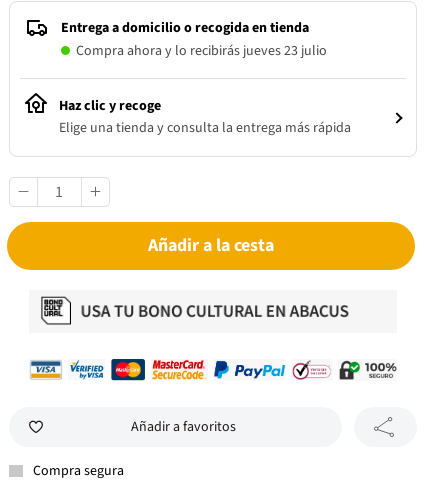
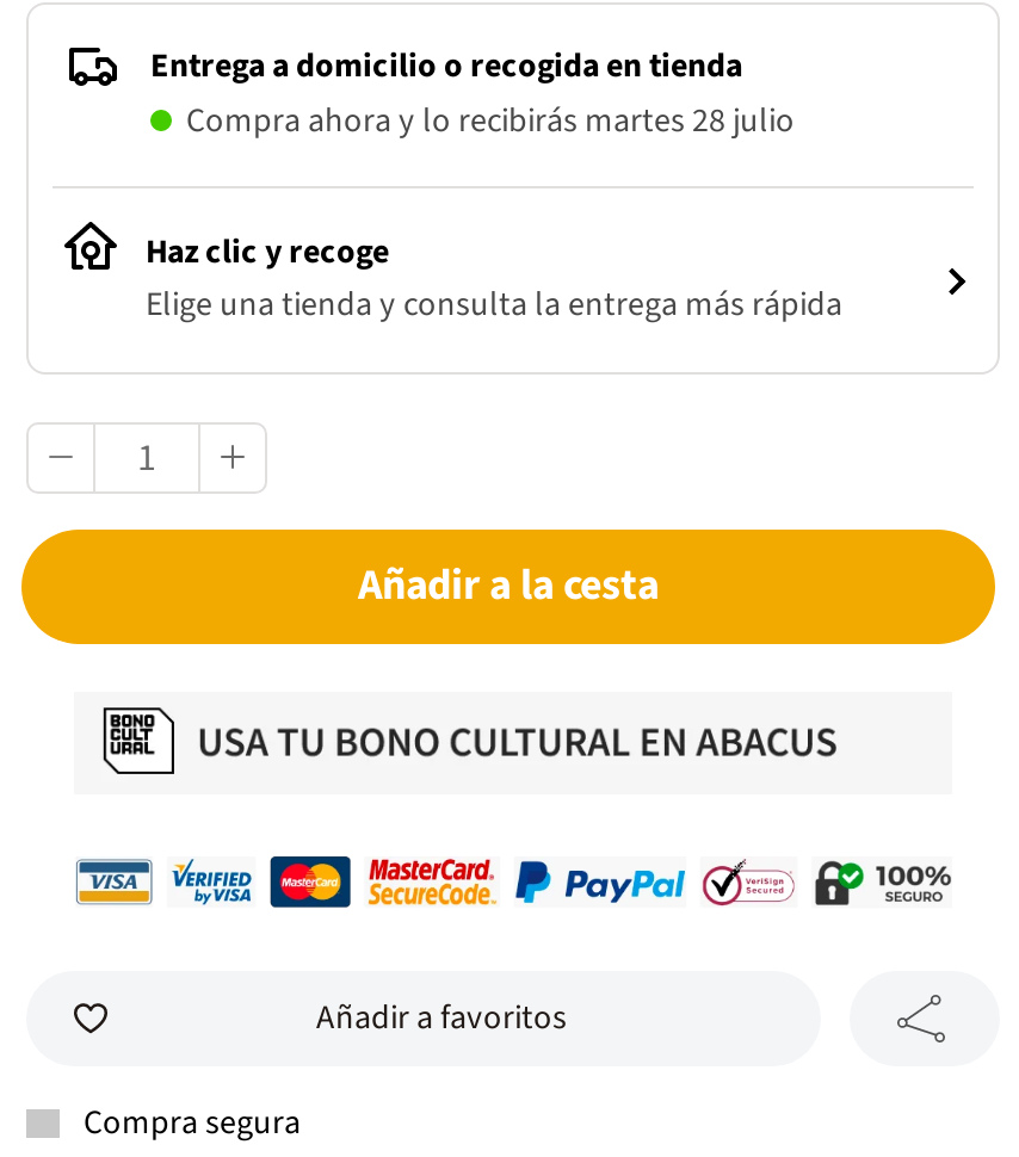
[76,41,327,61] Compra ahora y lo recibirás jueves 23 julio -> [186,98,795,146] Compra ahora y lo recibirás martes 28 julio

